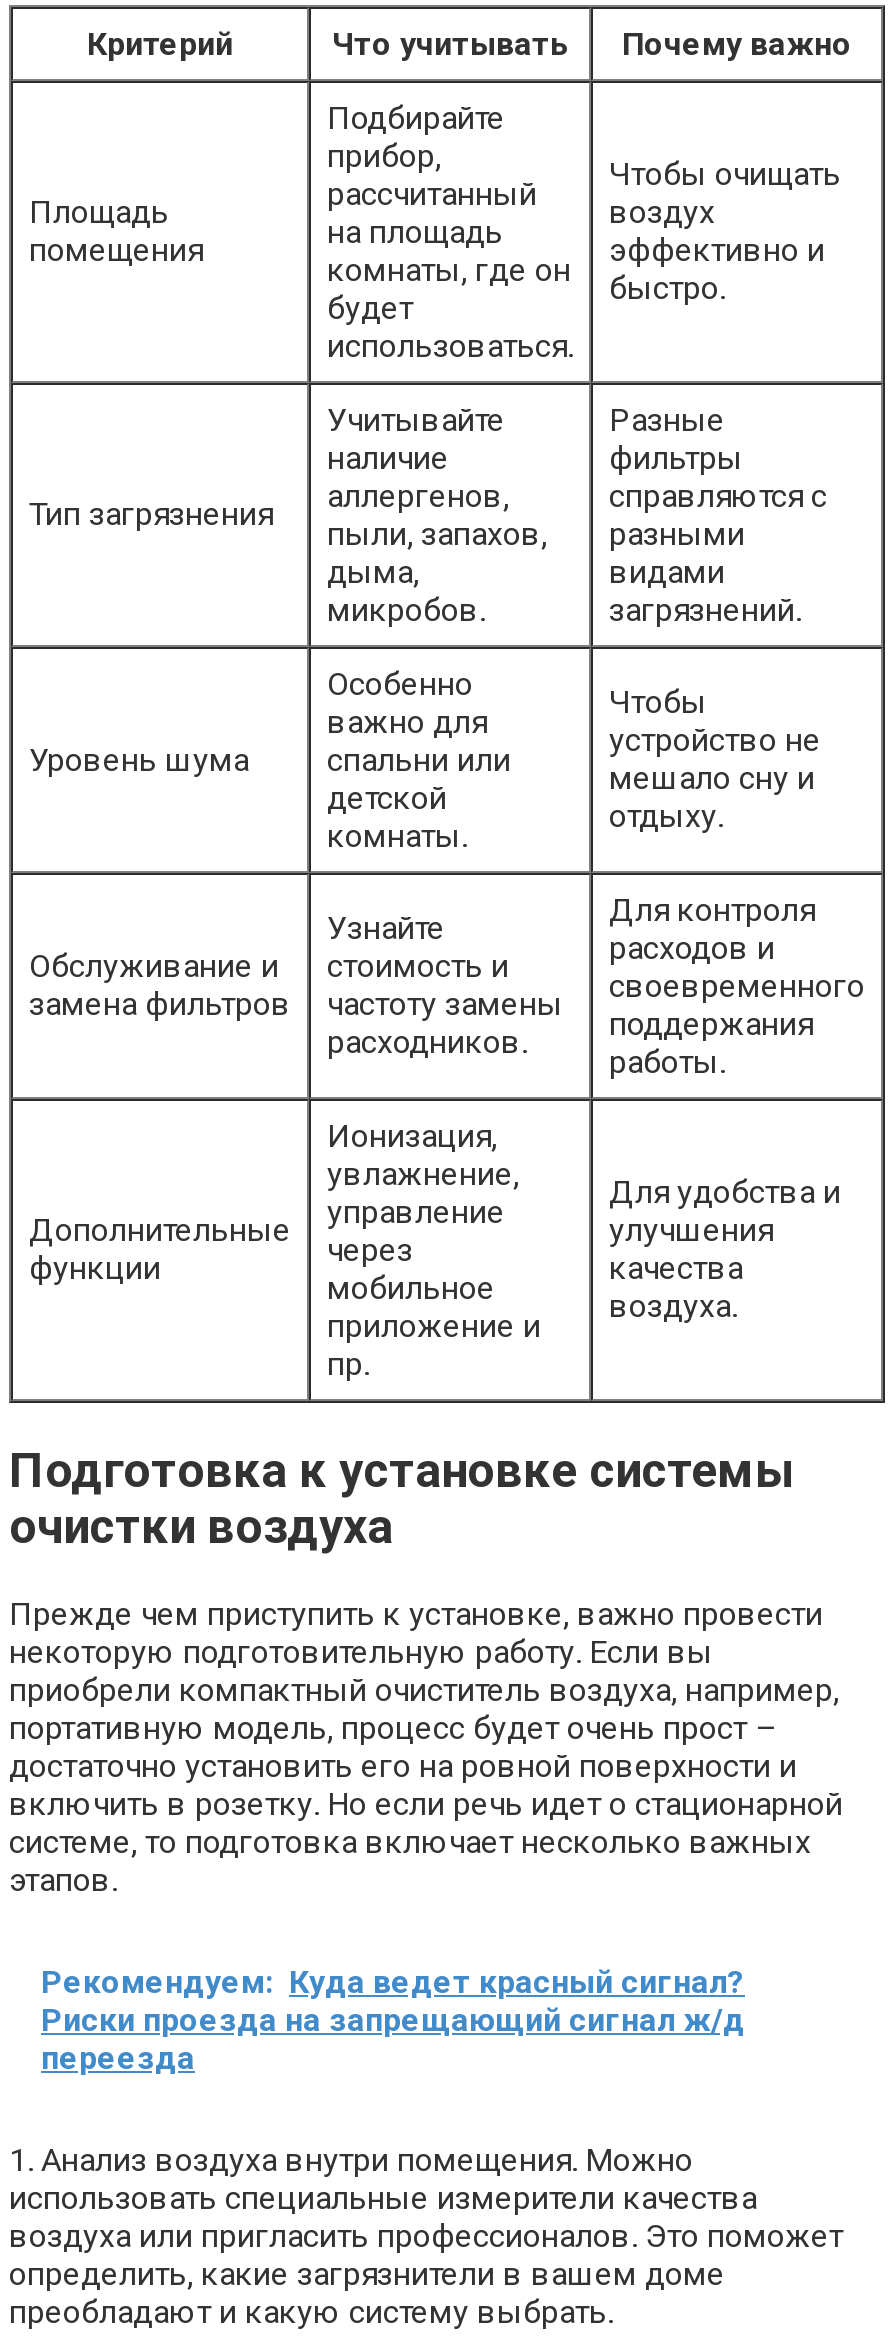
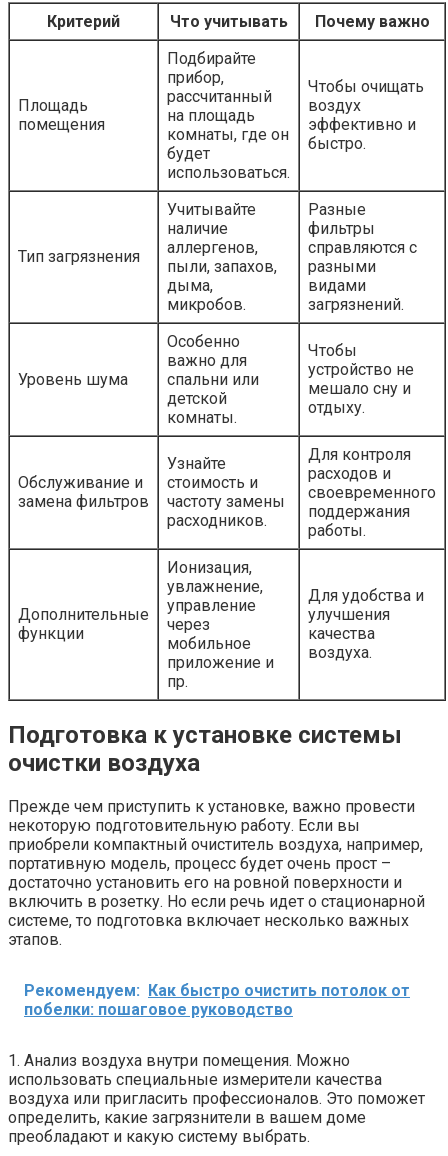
[41,1963,745,2077] Рекомендуем: Куда ведет красный сигнал? | Риски проезда на запрещающий сигнал ж/д | переезда -> [24,981,410,1019] Рекомендуем: Как быстро очистить потолок от | побелки: пошаговое руководство

